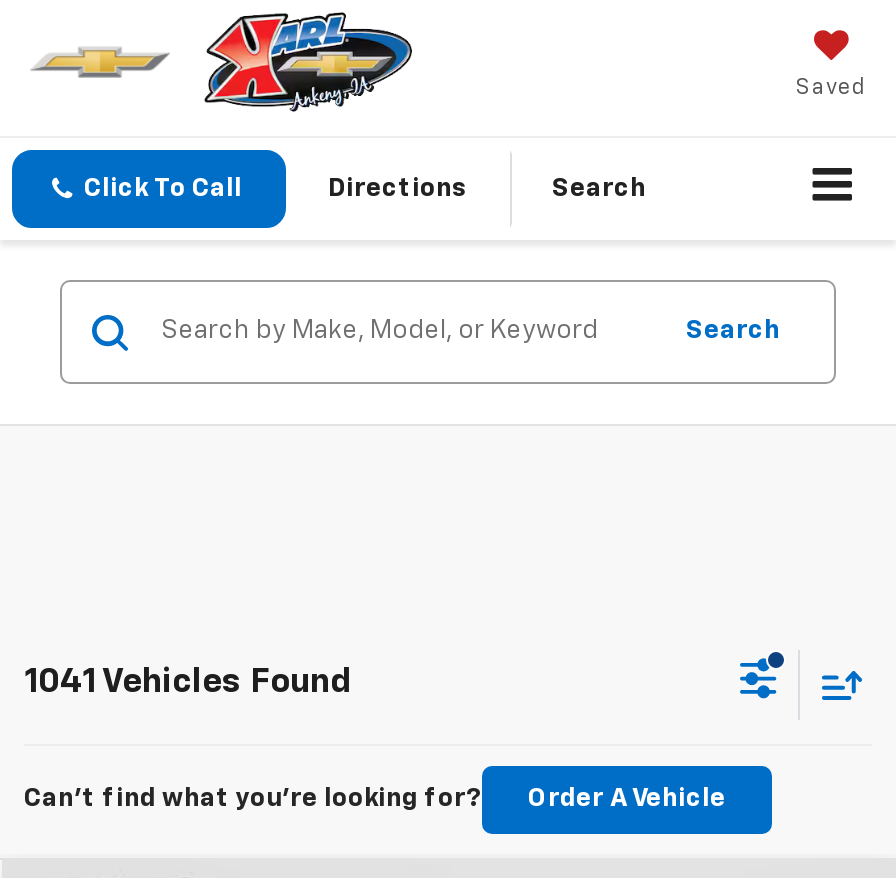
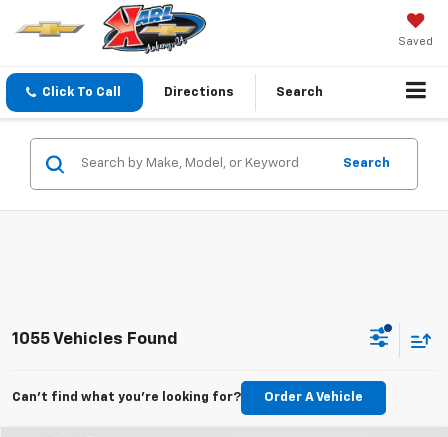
[24,666,352,700] 1041 Vehicles Found -> [12,331,178,348] 1055 Vehicles Found

